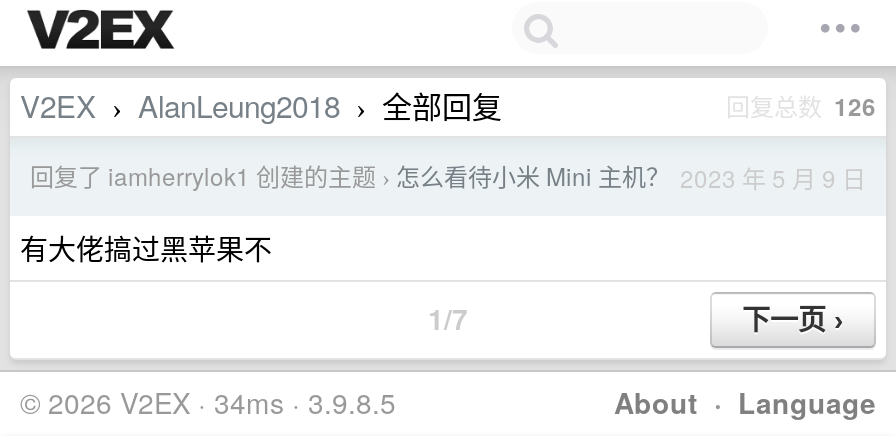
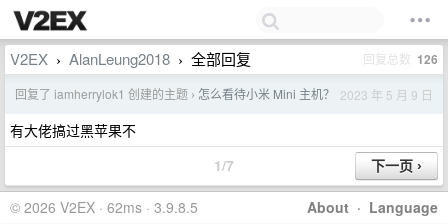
[20,382,396,422] © 2026 V2EX · 34ms · 3.9.8.5 -> [10,197,198,217] © 2026 V2EX · 62ms · 3.9.8.5

